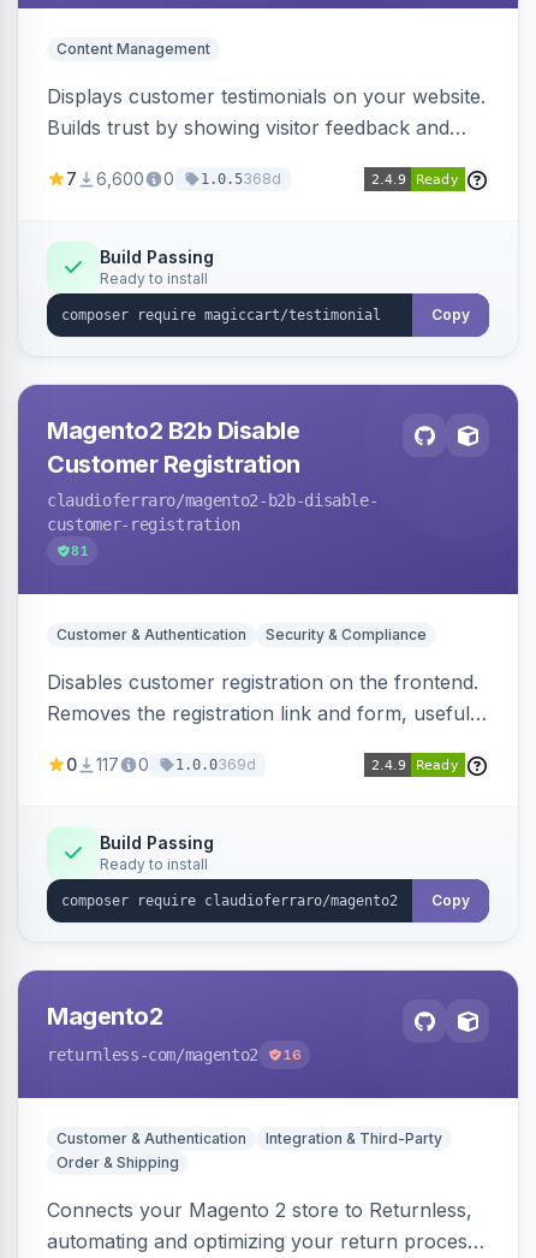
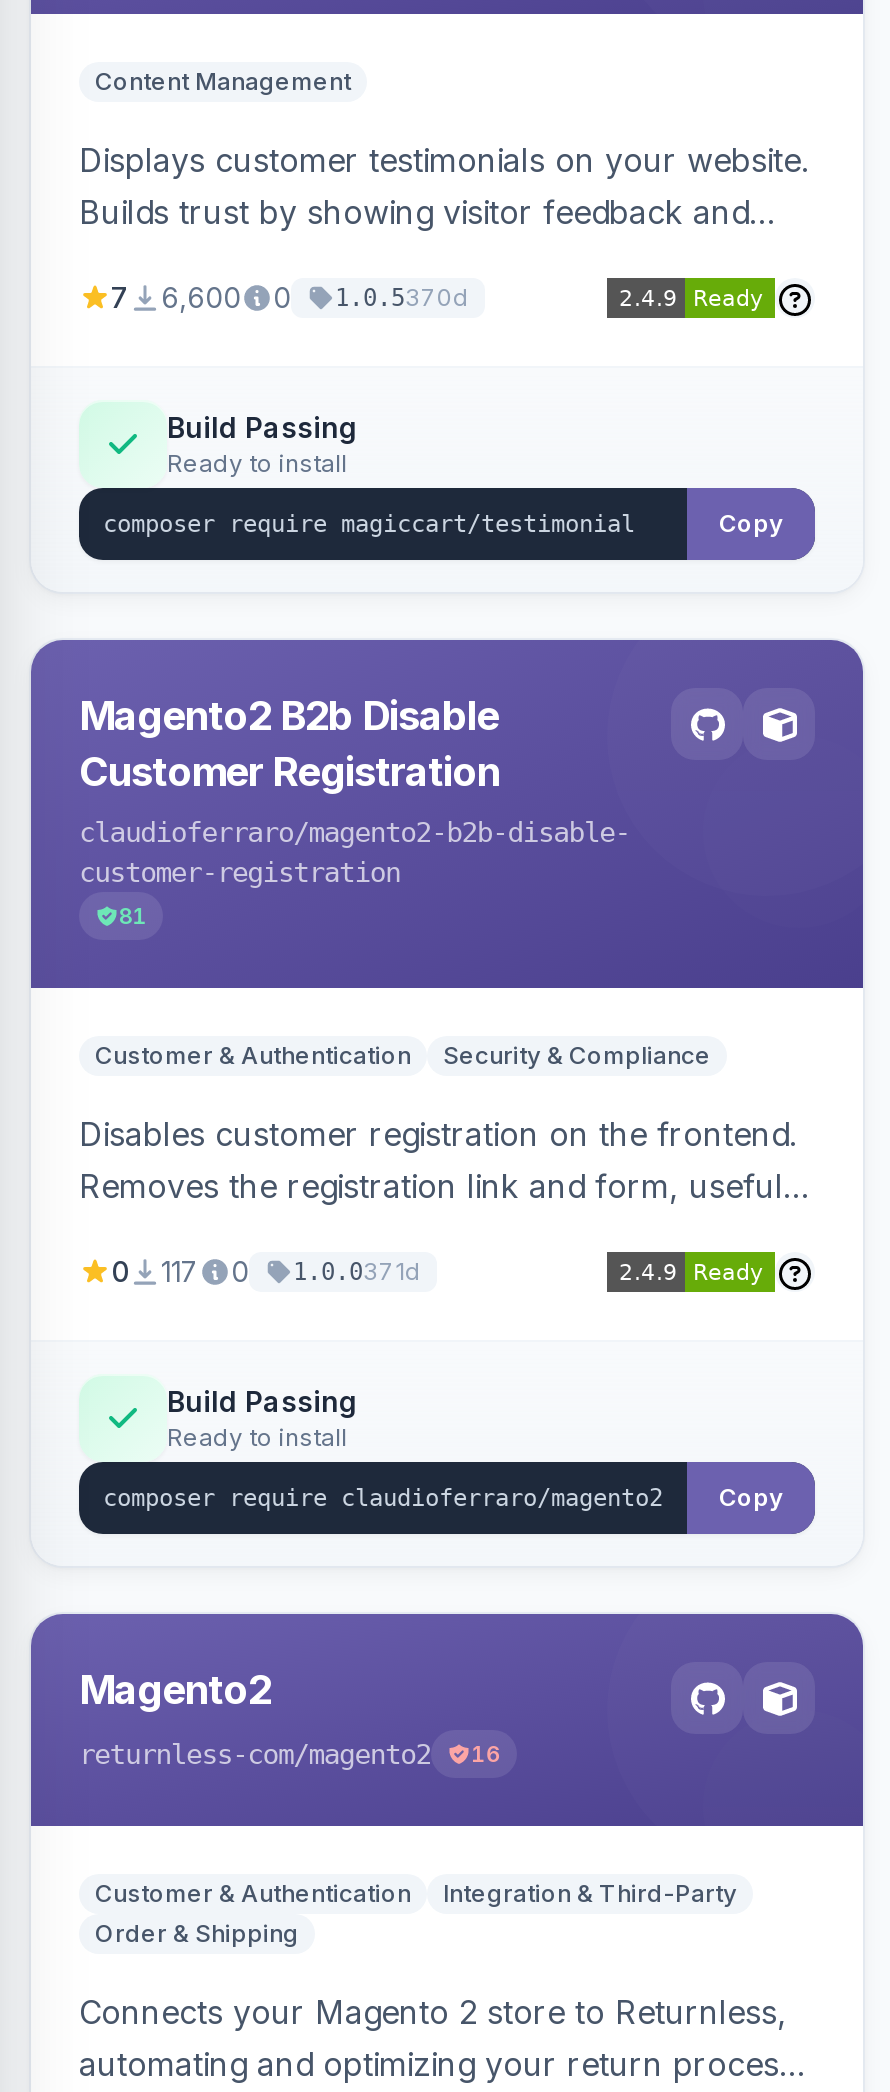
[66,168,281,189] 7 6,600 0 1.0.5368d -> [111,280,469,314] 7 6,600 0 1.0.5370d
[175,755,256,773] 1.0.0369d -> [293,1256,421,1286] 1.0.0371d

